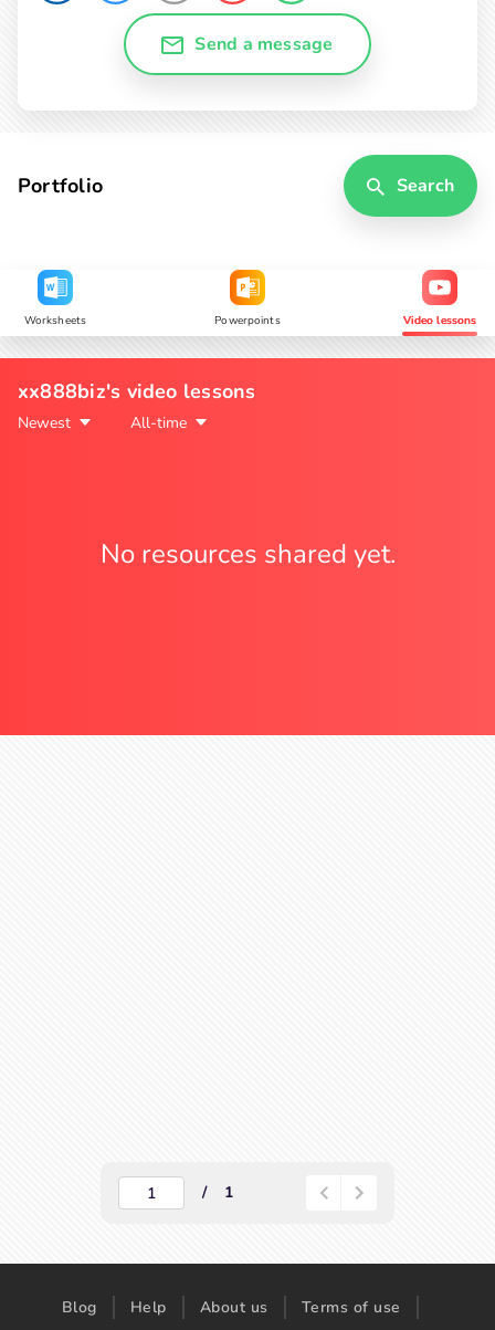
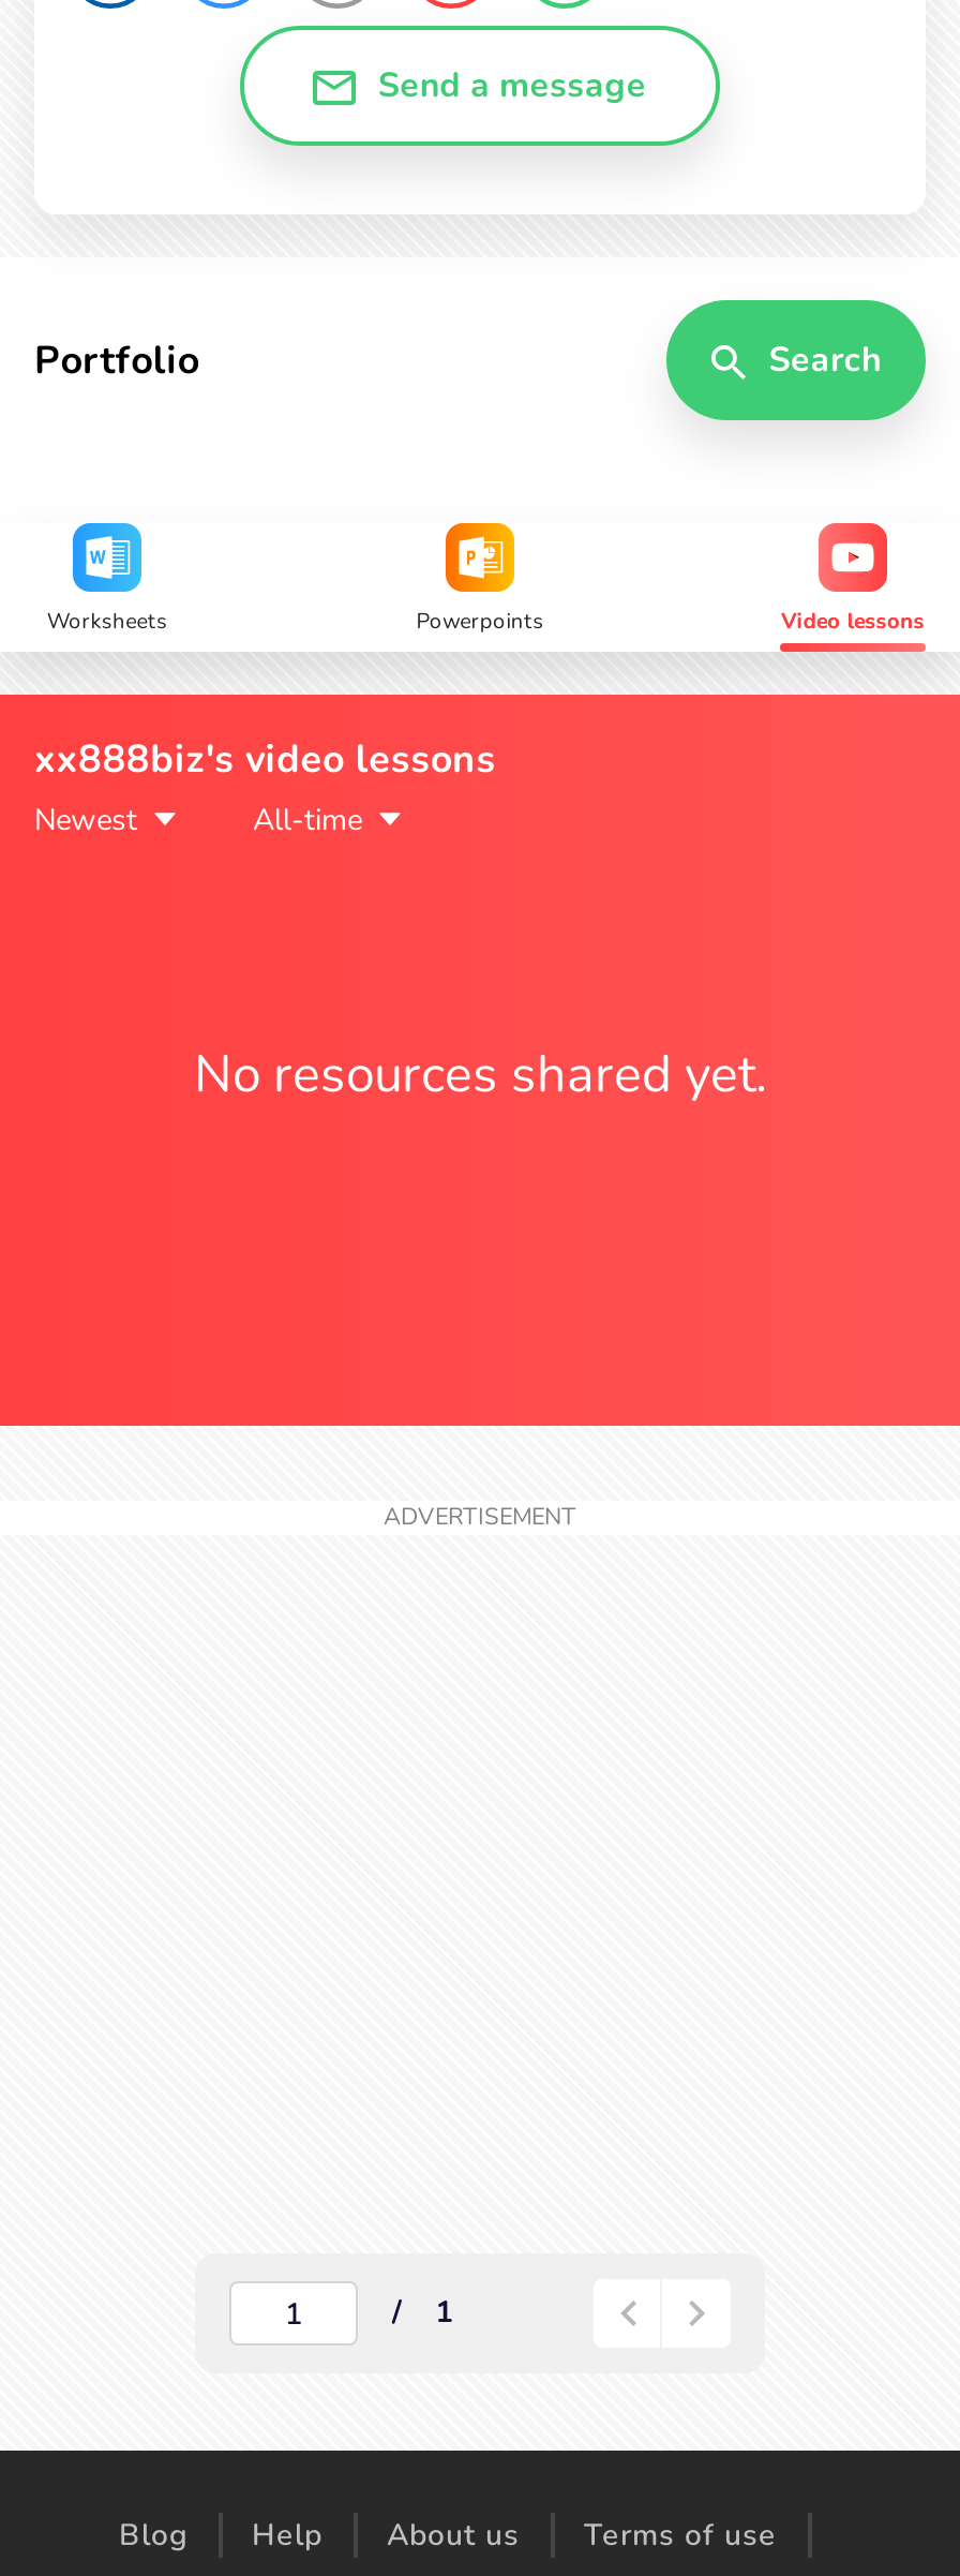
none -> [384,1501,576,1533] ADVERTISEMENT

